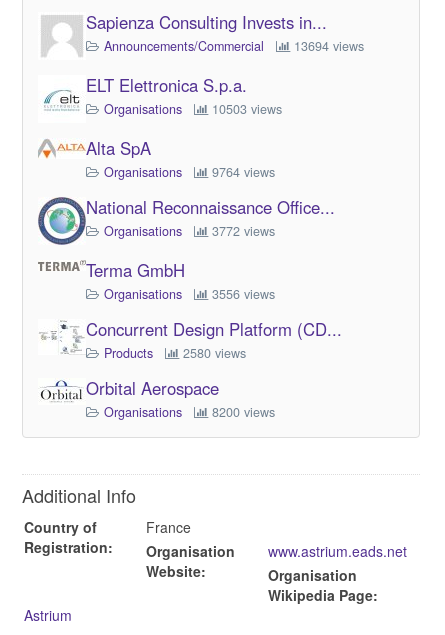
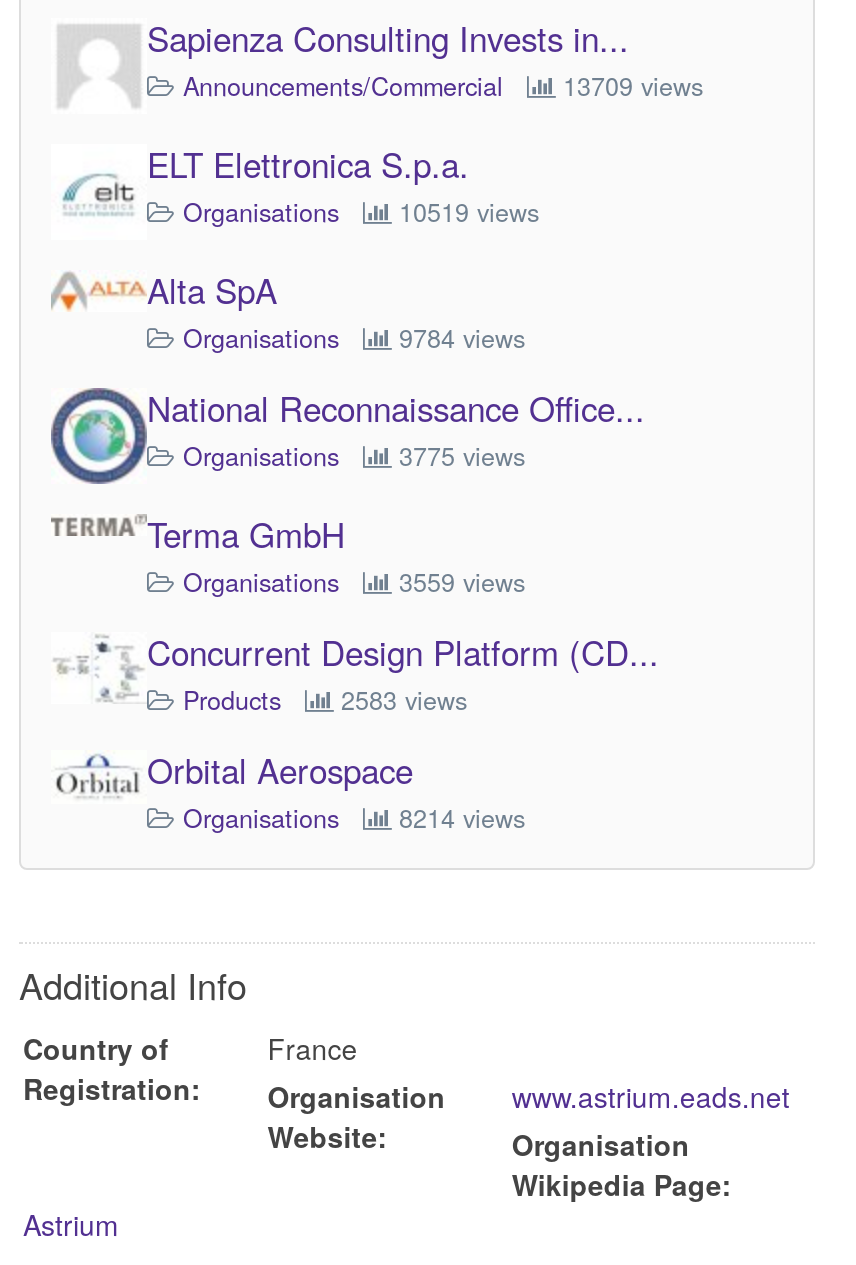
[104,37,364,55] Announcements/Commercial 13694 views -> [183,68,703,104] Announcements/Commercial 13709 views
[104,100,282,118] Organisations 10503 views -> [183,194,539,230] Organisations 10519 views
[104,163,275,181] Organisations 9764 views -> [183,320,525,356] Organisations 9784 views
[104,222,275,240] Organisations 3772 views -> [183,438,525,474] Organisations 3775 views
[104,285,275,303] Organisations 3556 views -> [183,564,525,600] Organisations 3559 views
[104,344,246,362] Products 2580 views -> [183,682,467,718] Products 2583 views
[104,403,275,421] Organisations 8200 views -> [183,800,525,836] Organisations 8214 views

